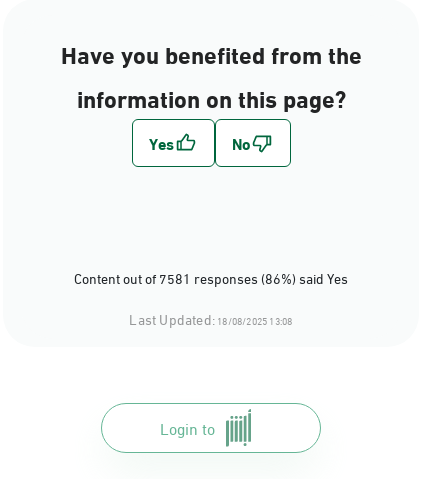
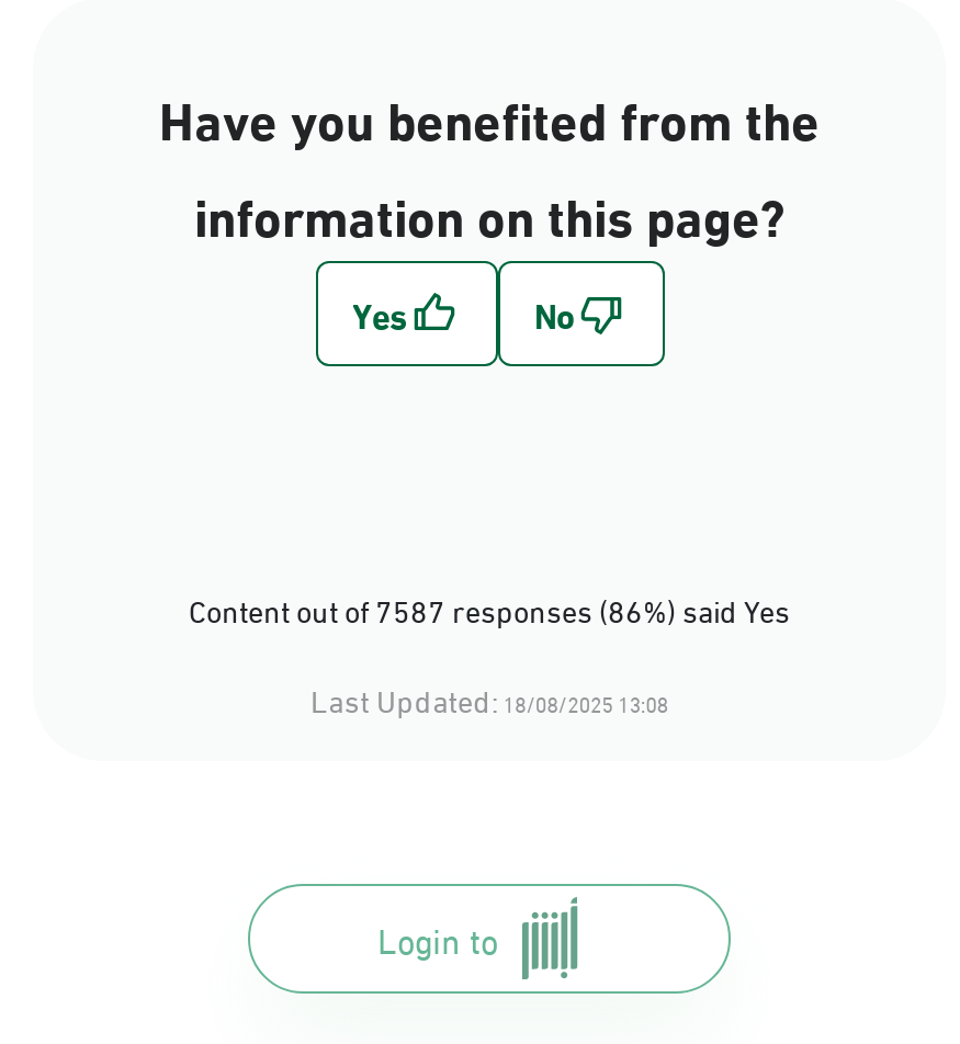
[74,265,348,290] Content out of 7581 responses (86%) said Yes -> [189,581,790,635] Content out of 7587 responses (86%) said Yes

